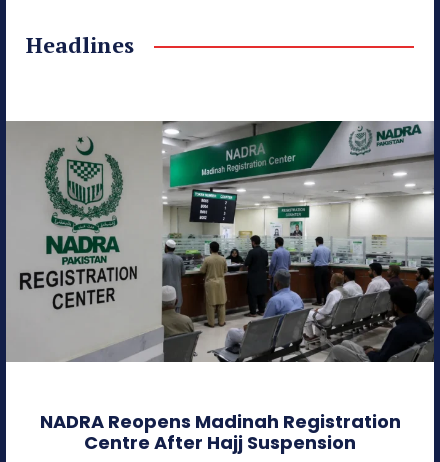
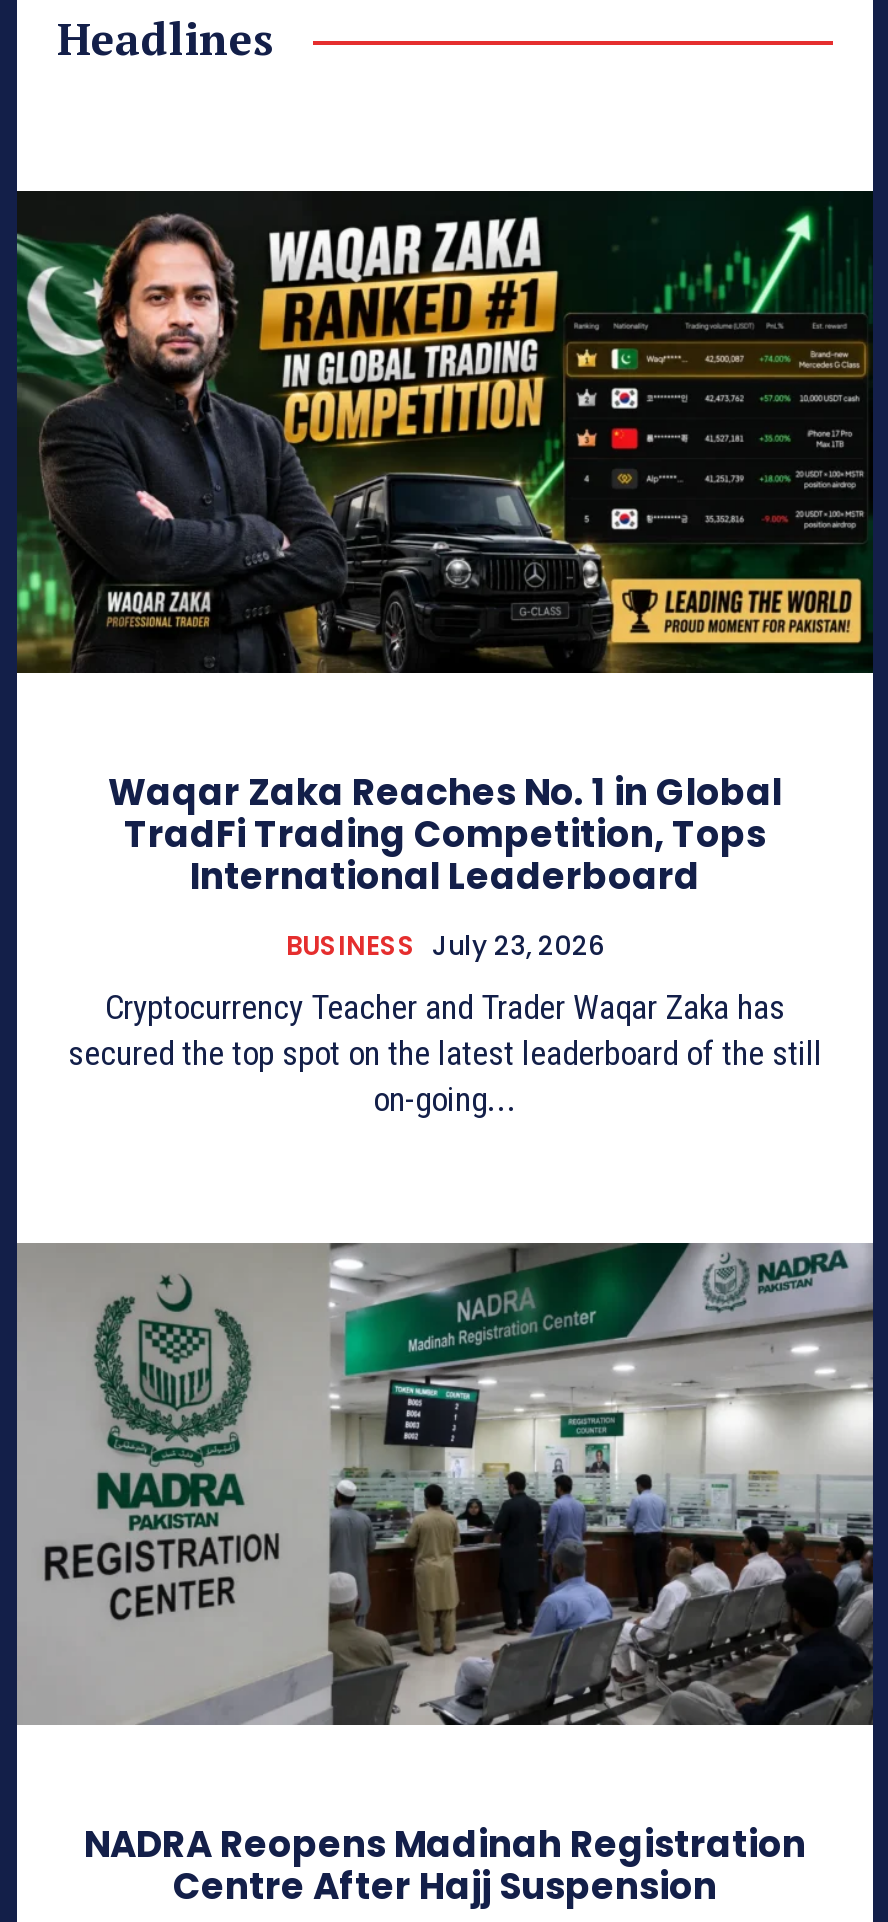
none -> [17,191,875,675] [image]
none -> [68,767,822,1119] Waqar Zaka Reaches No. 1 in Global | TradFi Trading Competition, Tops | International Leaderboard | BUSINESS July 23, 2026 | Cryptocurrency Teacher and Trader Waqar Zaka has | secured the top spot on the latest leaderboard of the still | on-going...

